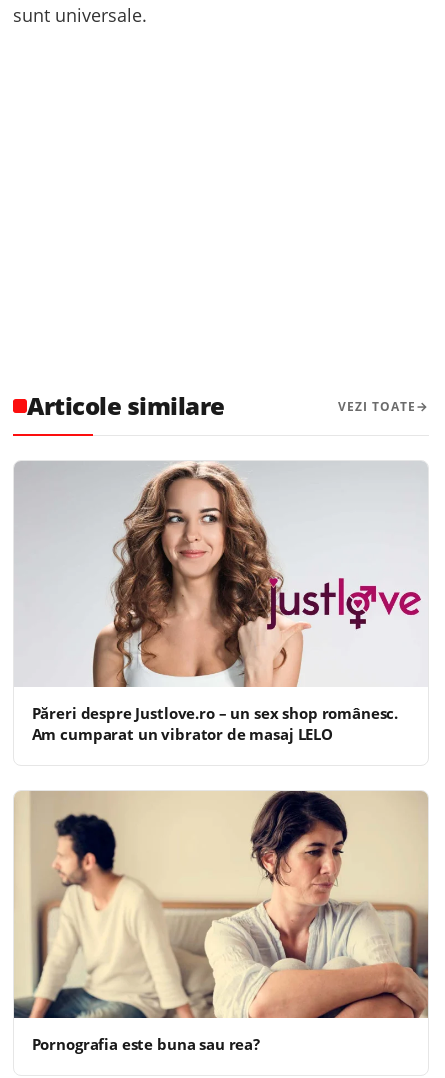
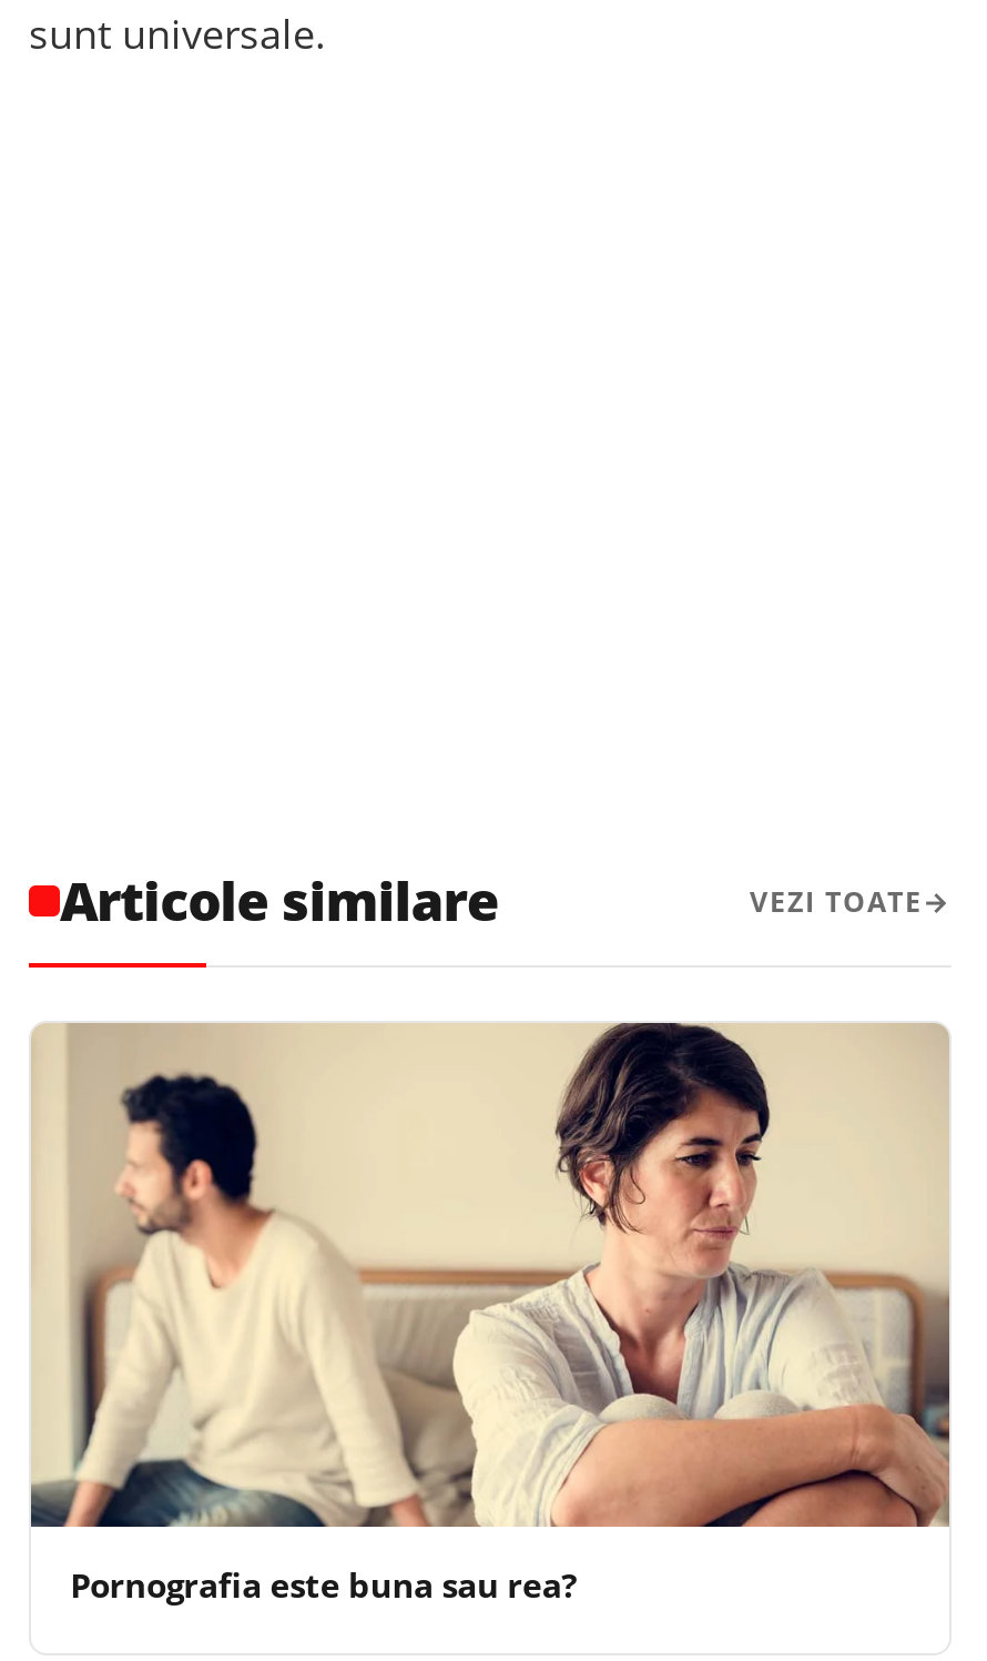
[14,461,427,744] [image] | Păreri despre Justlove.ro – un sex shop românesc. | Am cumparat un vibrator de masaj LELO -> none

